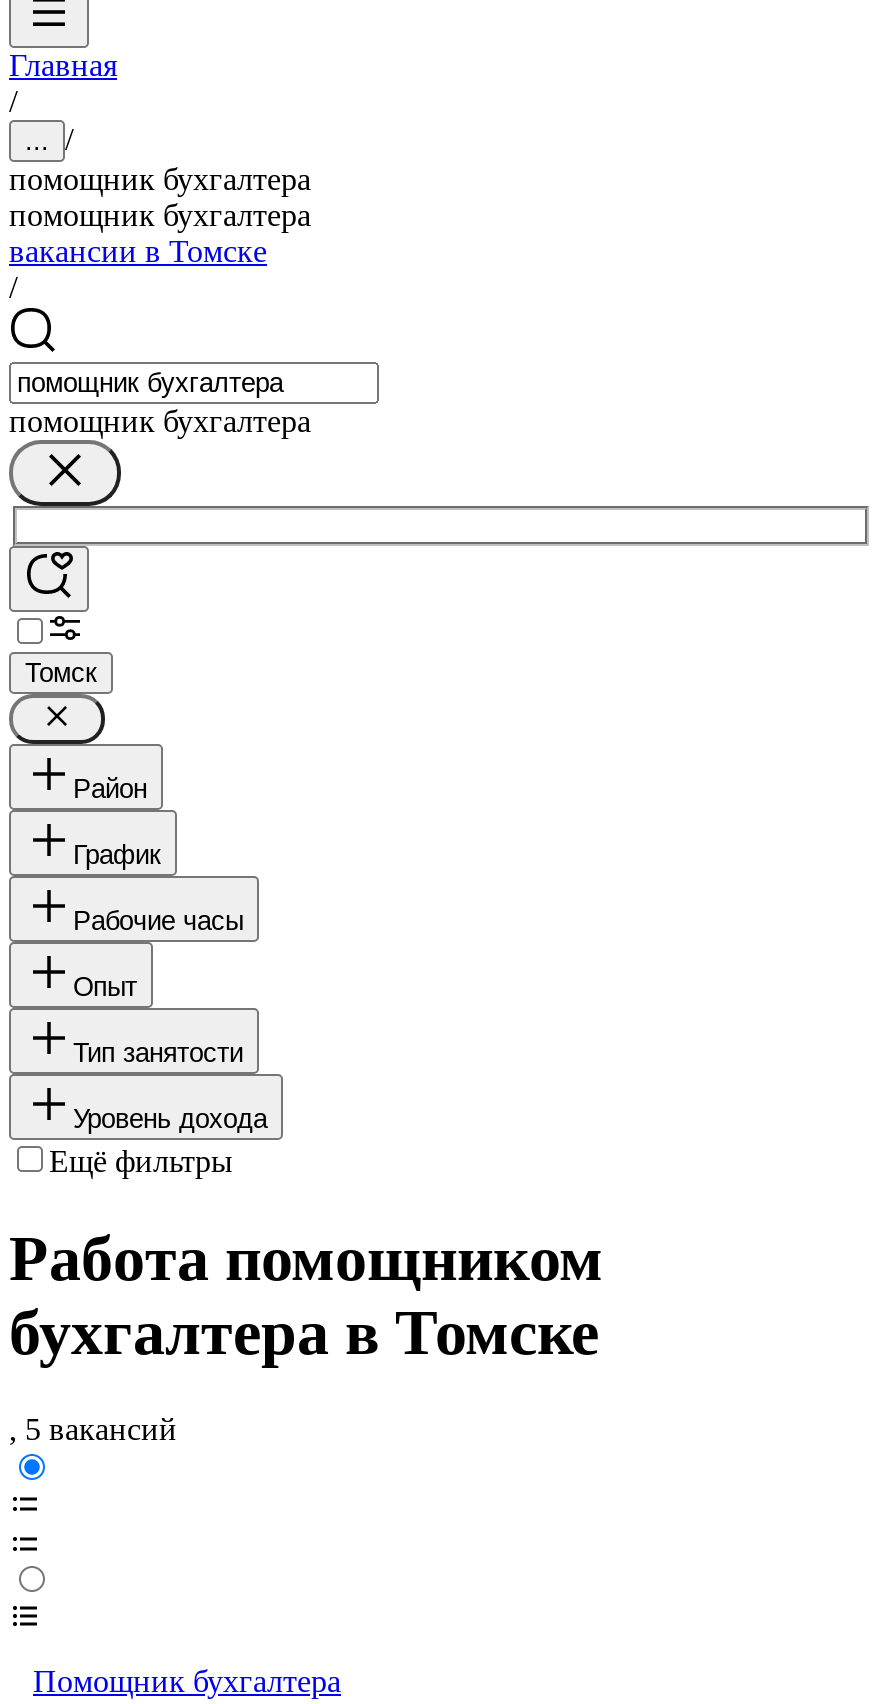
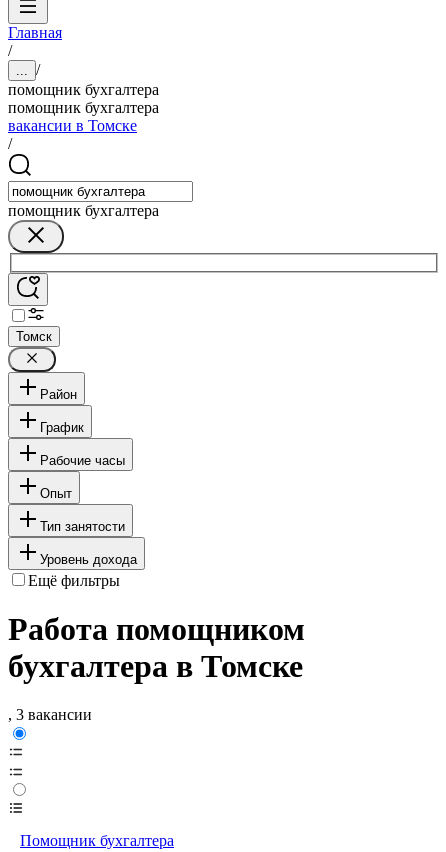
[9,1413,177,1447] , 5 вакансий -> [8,706,92,723] , 3 вакансии

